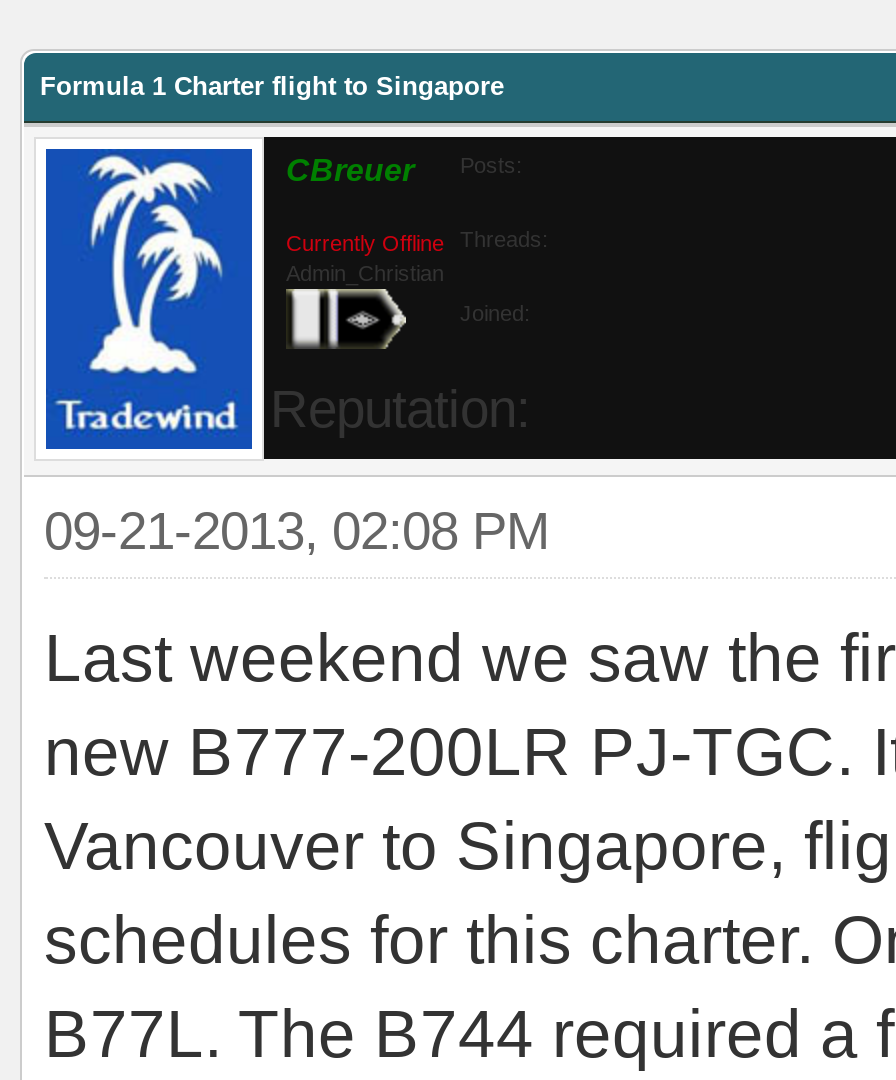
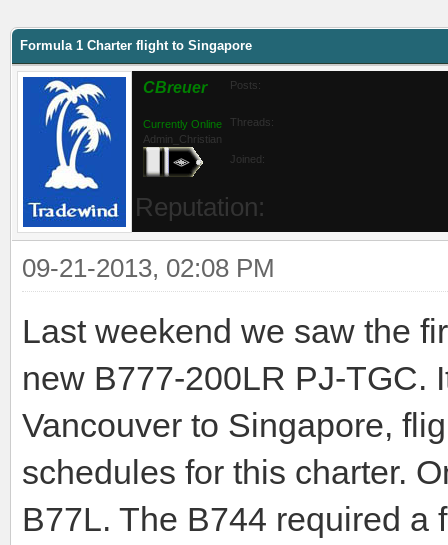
[286,231,444,255] Currently Offline -> [143,118,222,130] Currently Online

